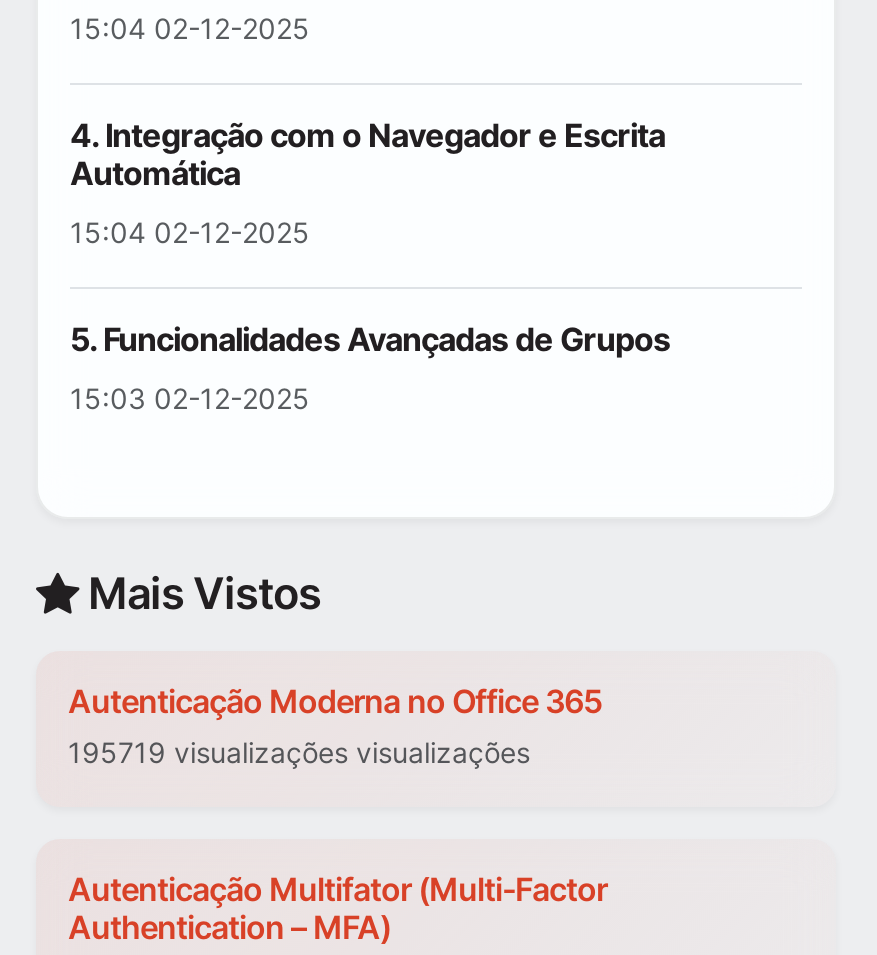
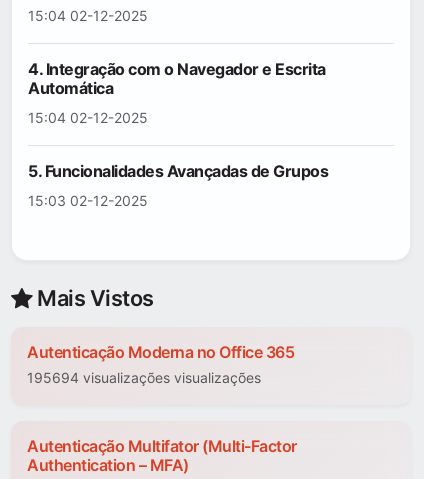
[68,736,530,770] 195719 visualizações visualizações -> [27,369,261,386] 195694 visualizações visualizações

